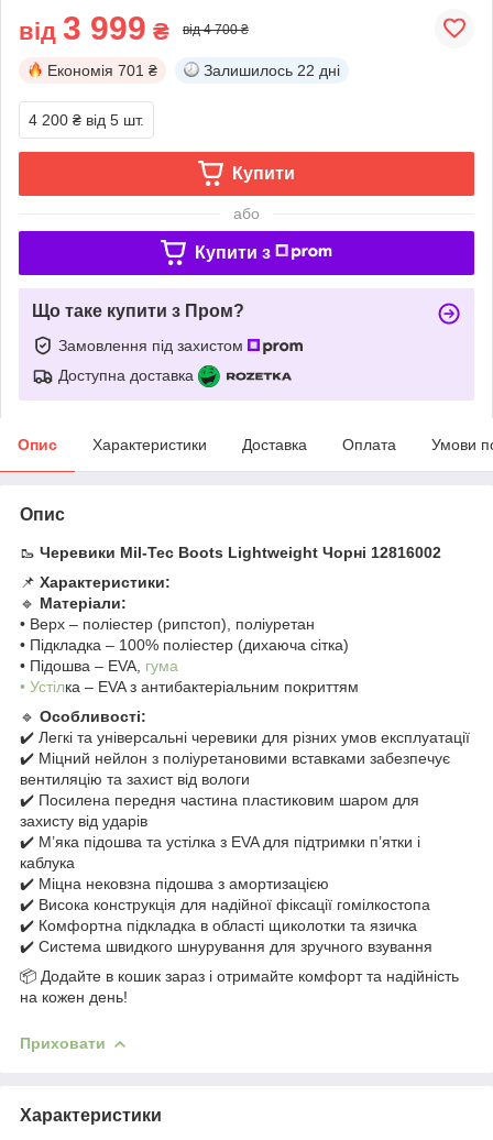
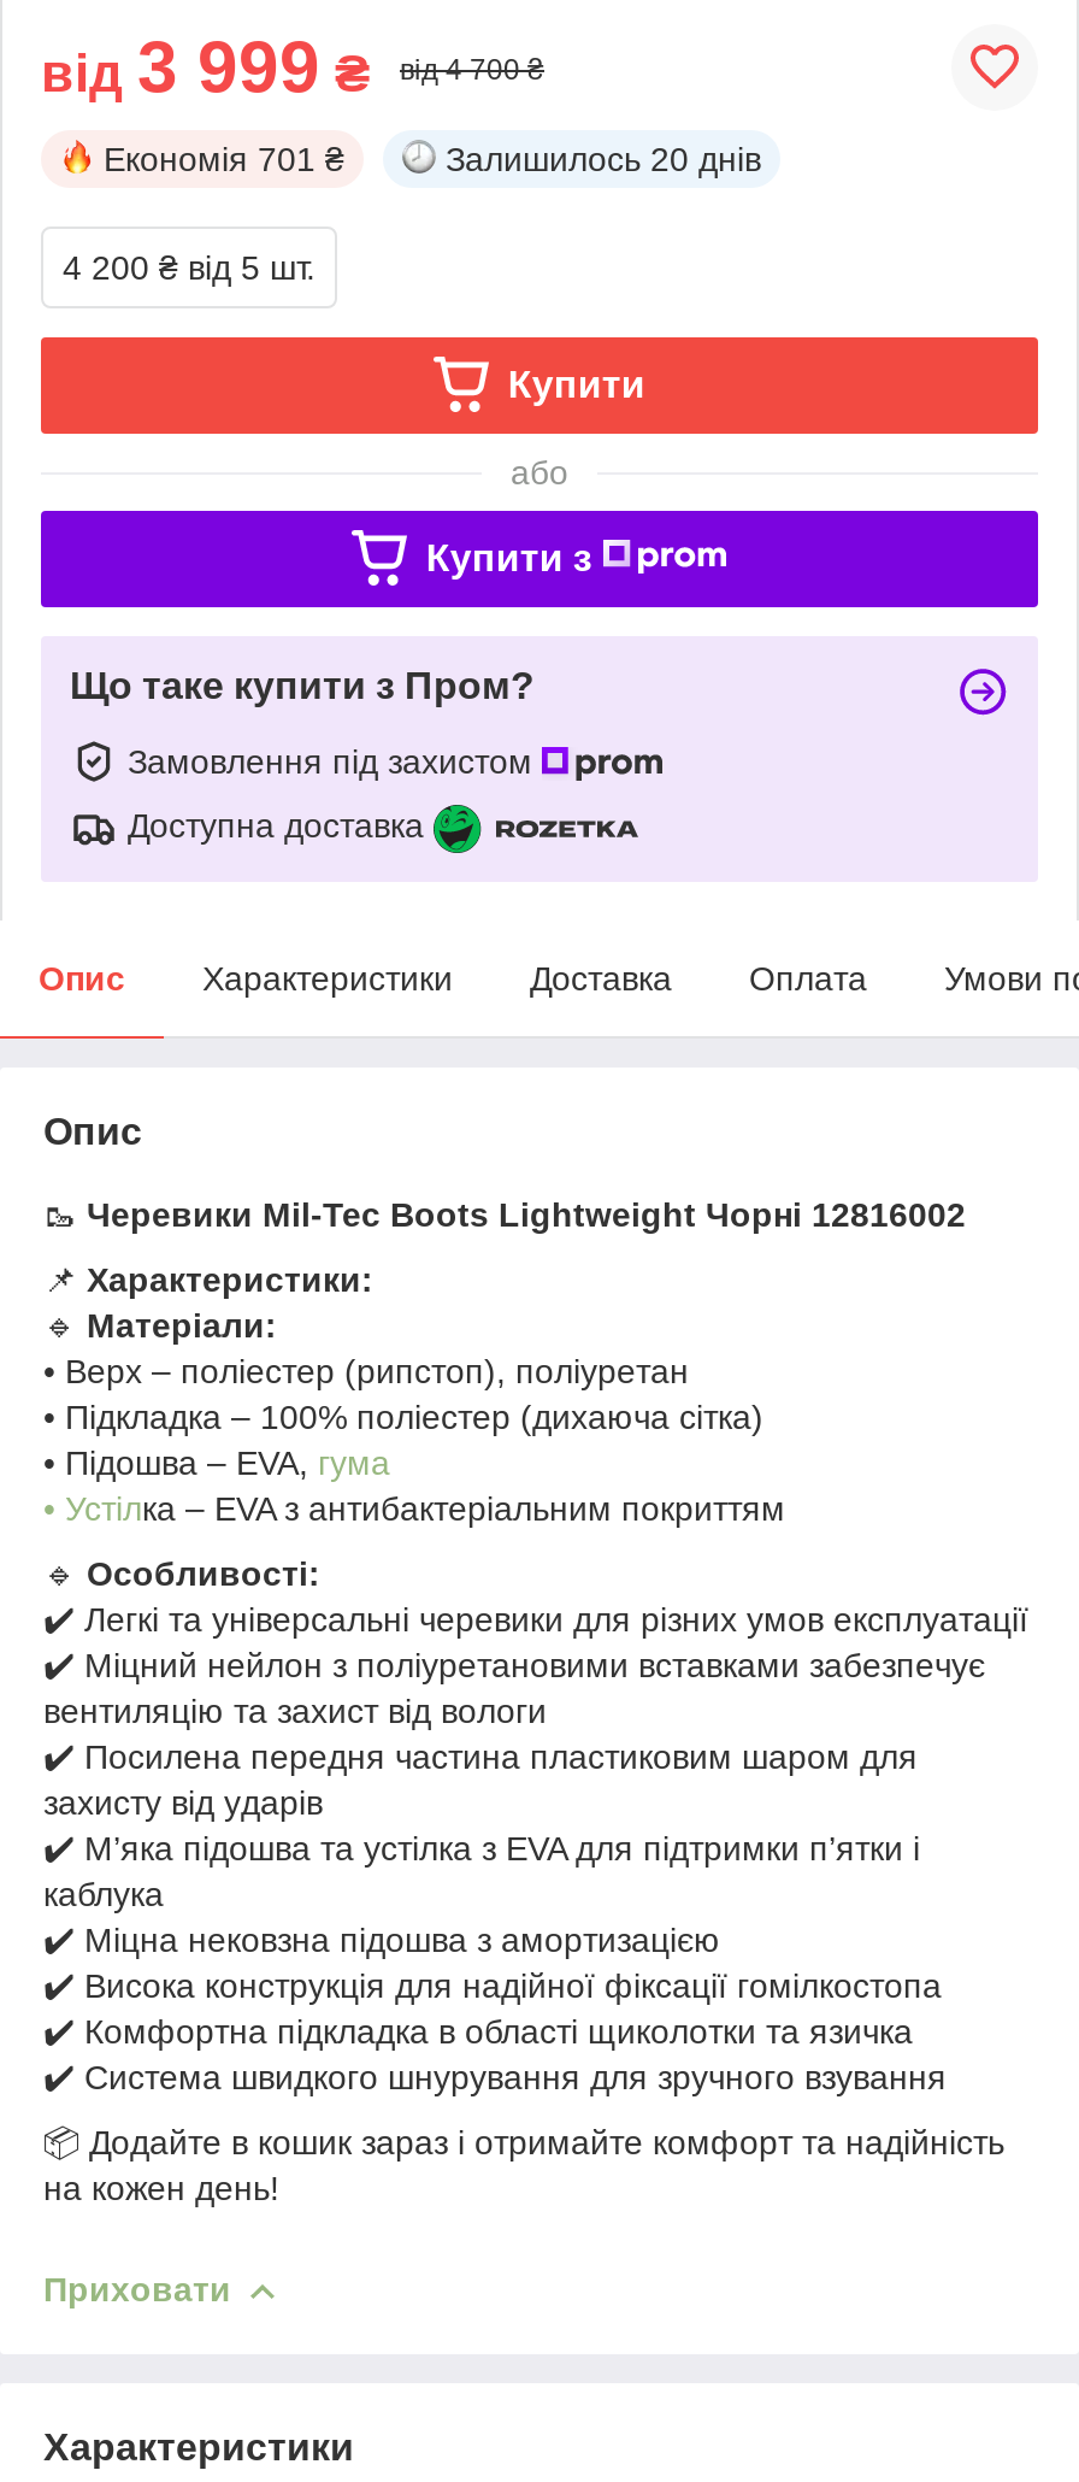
[204,61,340,79] Залишилось 22 дні -> [446,139,761,178] Залишилось 20 днів

